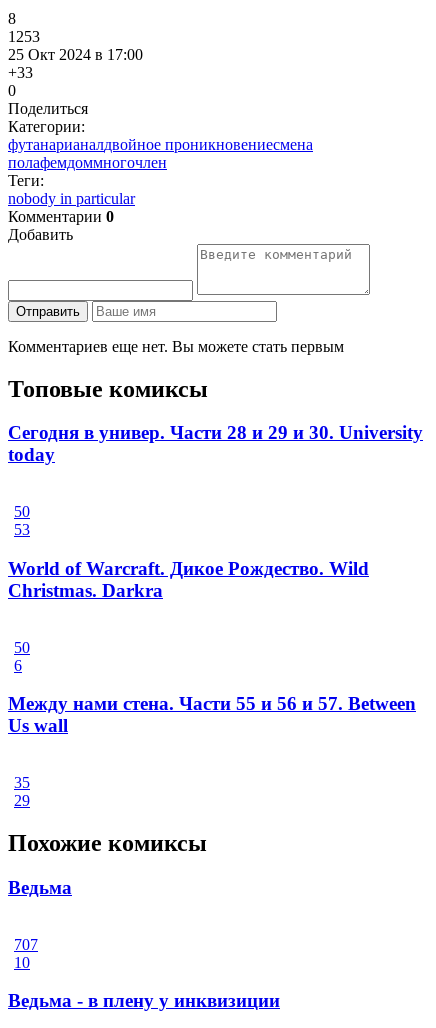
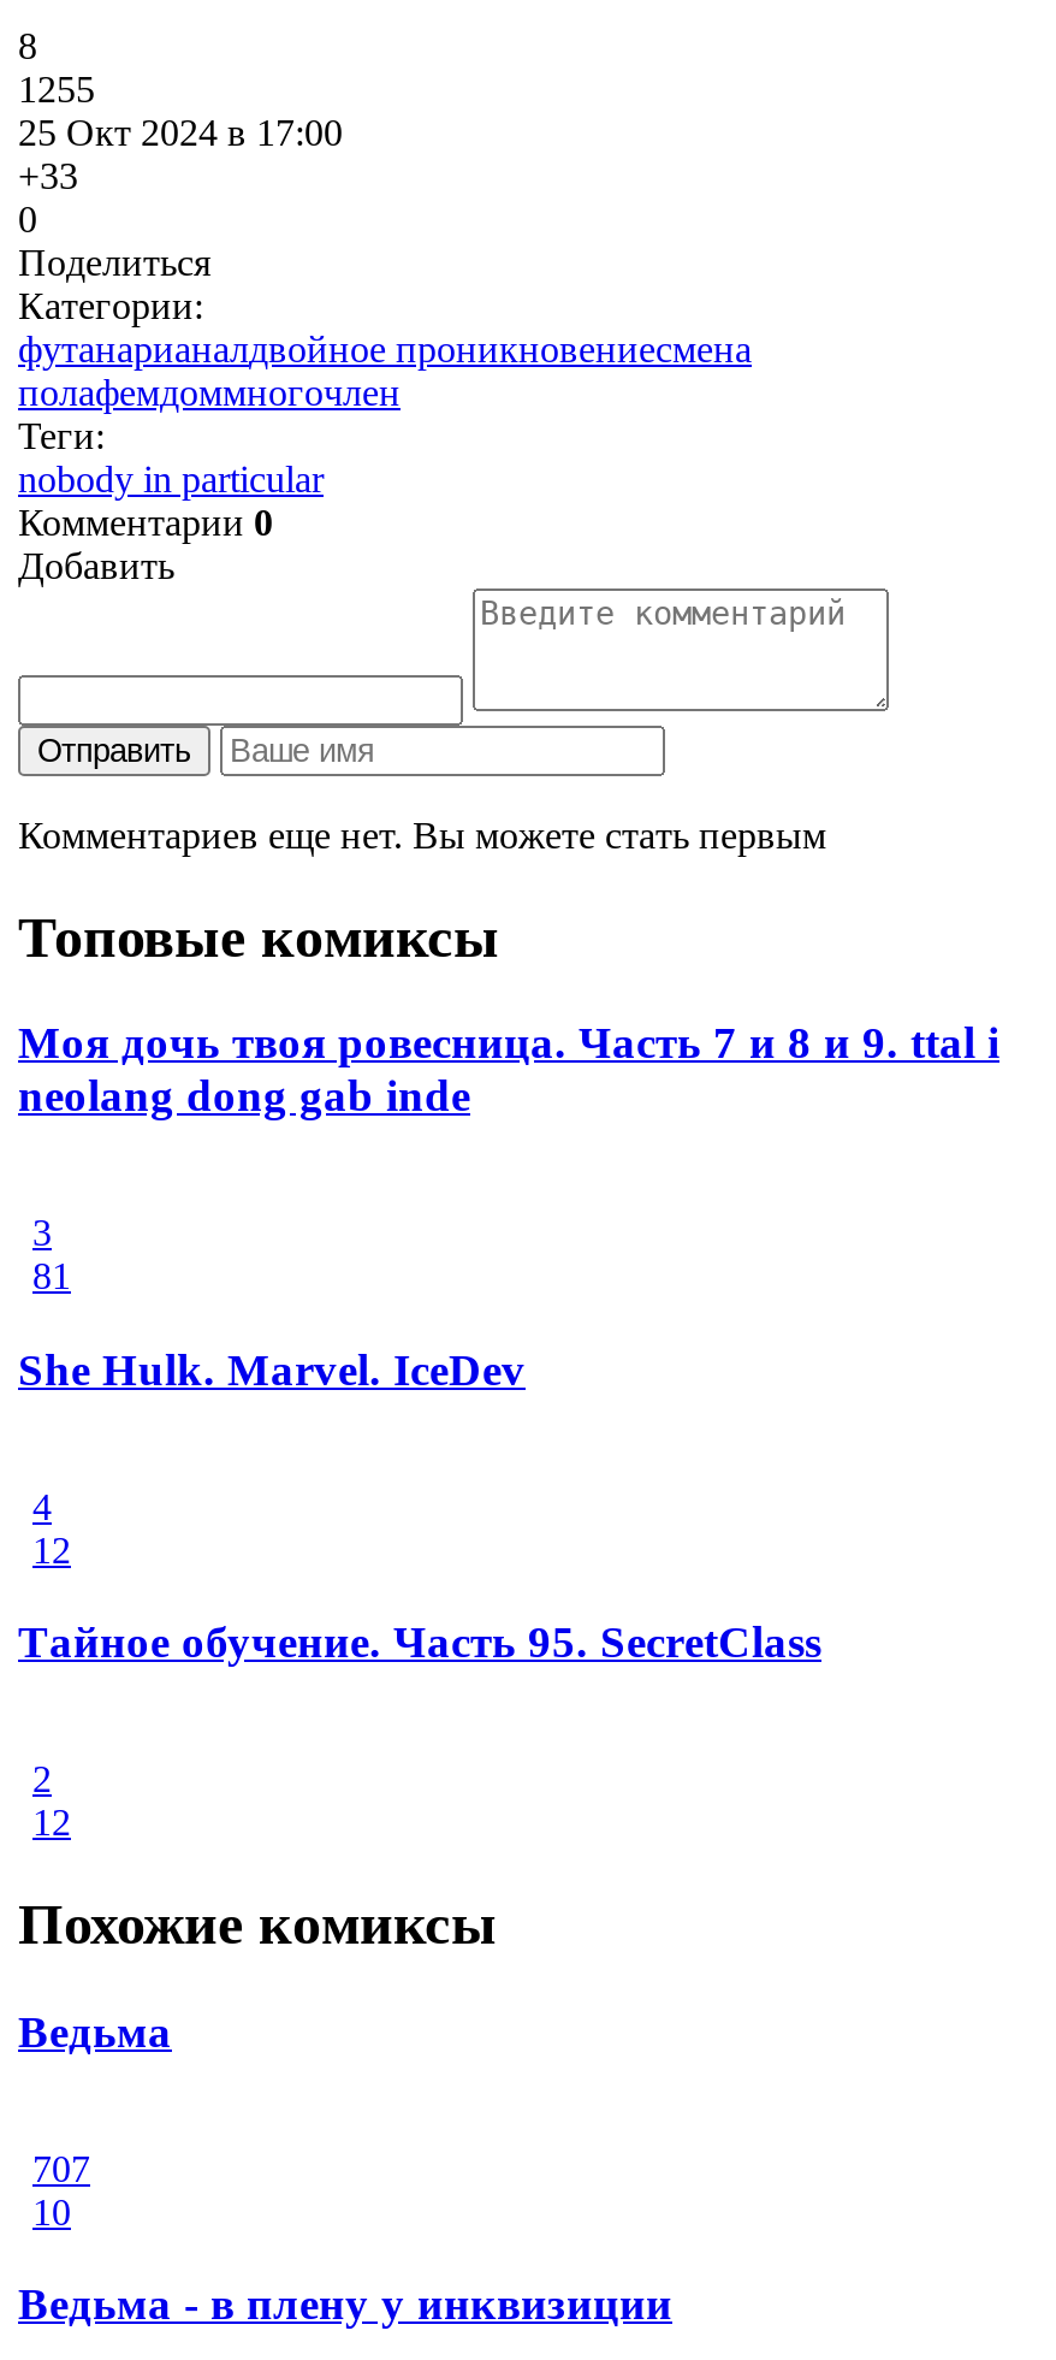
[8,28,40,45] 1253 -> [18,68,95,109] 1255
[8,422,423,465] Сегодня в универ. Части 28 и 29 и 30. University | today -> [18,1018,999,1121] Моя дочь твоя ровесница. Часть 7 и 8 и 9. ttal i | neolang dong gab inde
[14,503,30,538] 50 | 53 -> [32,1212,71,1296] 3 | 81
[8,558,369,601] World of Warcraft. Дикое Рождество. Wild | Christmas. Darkra -> [18,1344,526,1395] She Hulk. Marvel. IceDev
[14,639,30,674] 50 | 6 -> [32,1485,71,1570] 4 | 12
[8,693,416,736] Между нами стена. Части 55 и 56 и 57. Between | Us wall -> [18,1617,821,1668] Тайное обучение. Часть 95. SecretClass
[14,774,30,809] 35 | 29 -> [32,1758,71,1843] 2 | 12

